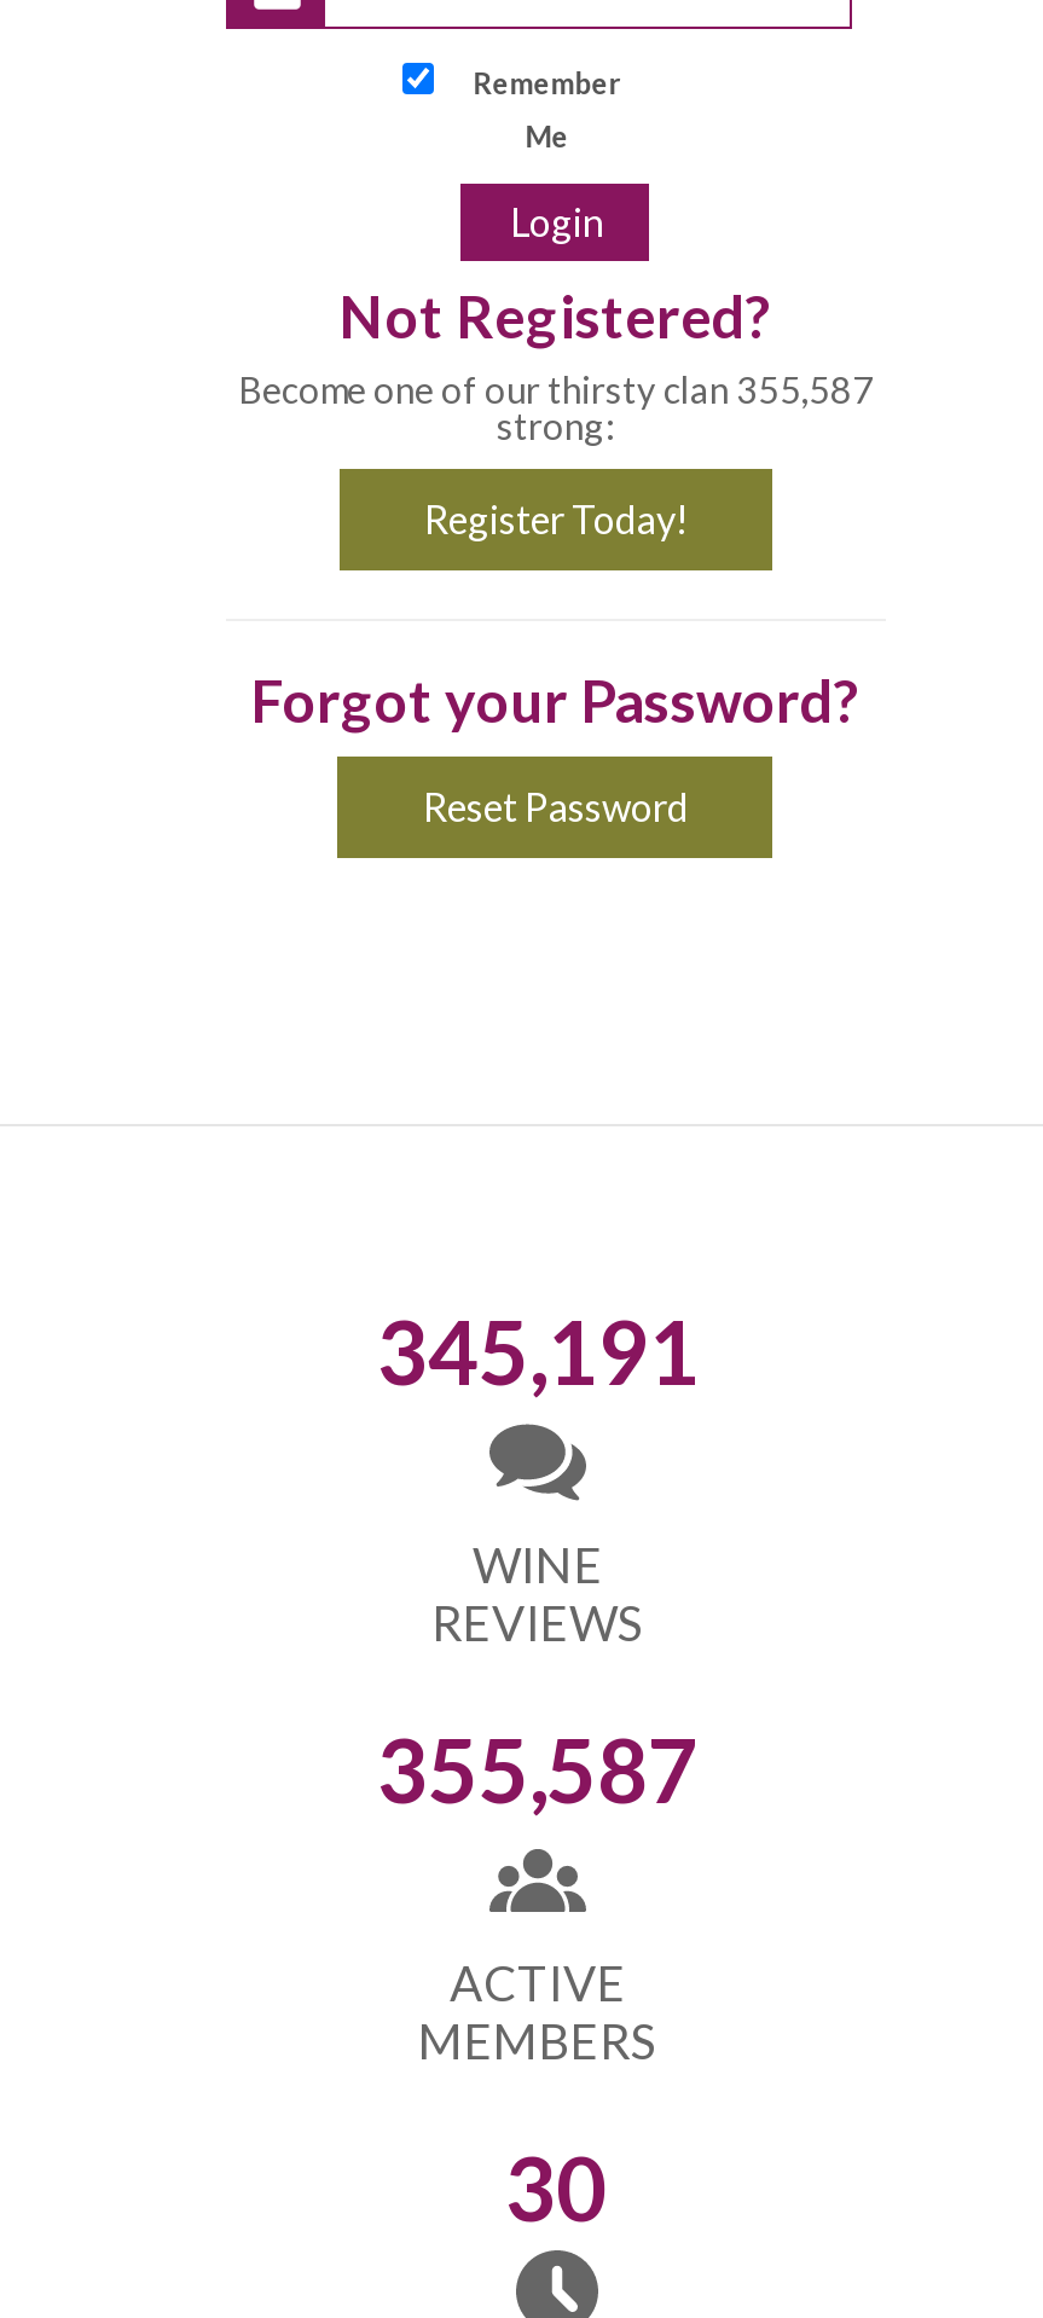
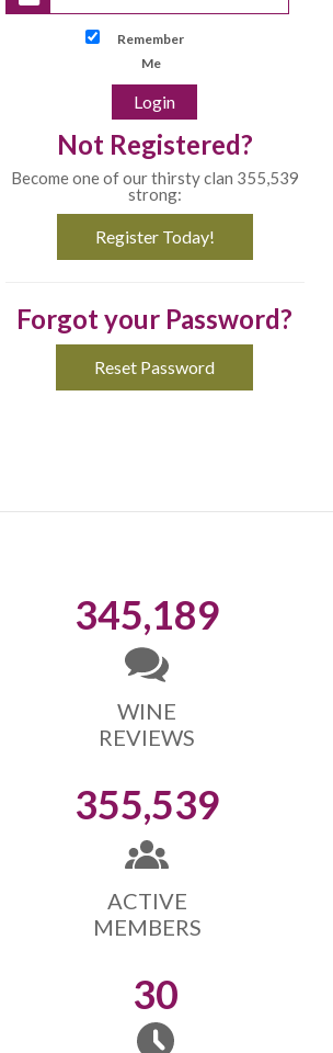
[238,367,874,411] Become one of our thirsty clan 355,587 -> [11,168,299,188] Become one of our thirsty clan 355,539
[377,1298,699,1404] 345,191 -> [74,590,220,638] 345,189
[377,1716,699,1822] 355,587 -> [74,780,220,828] 355,539

